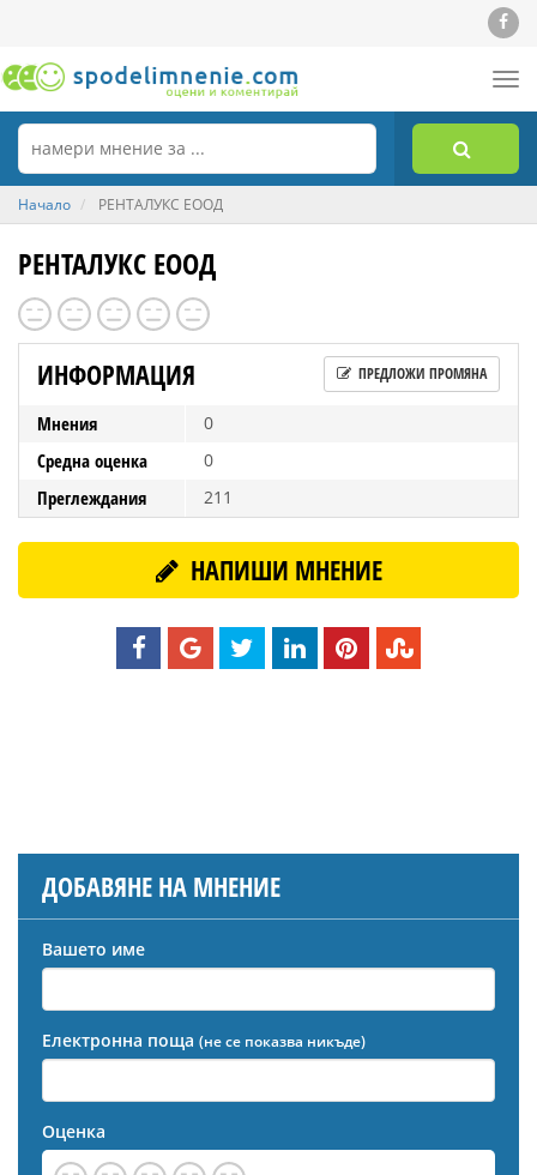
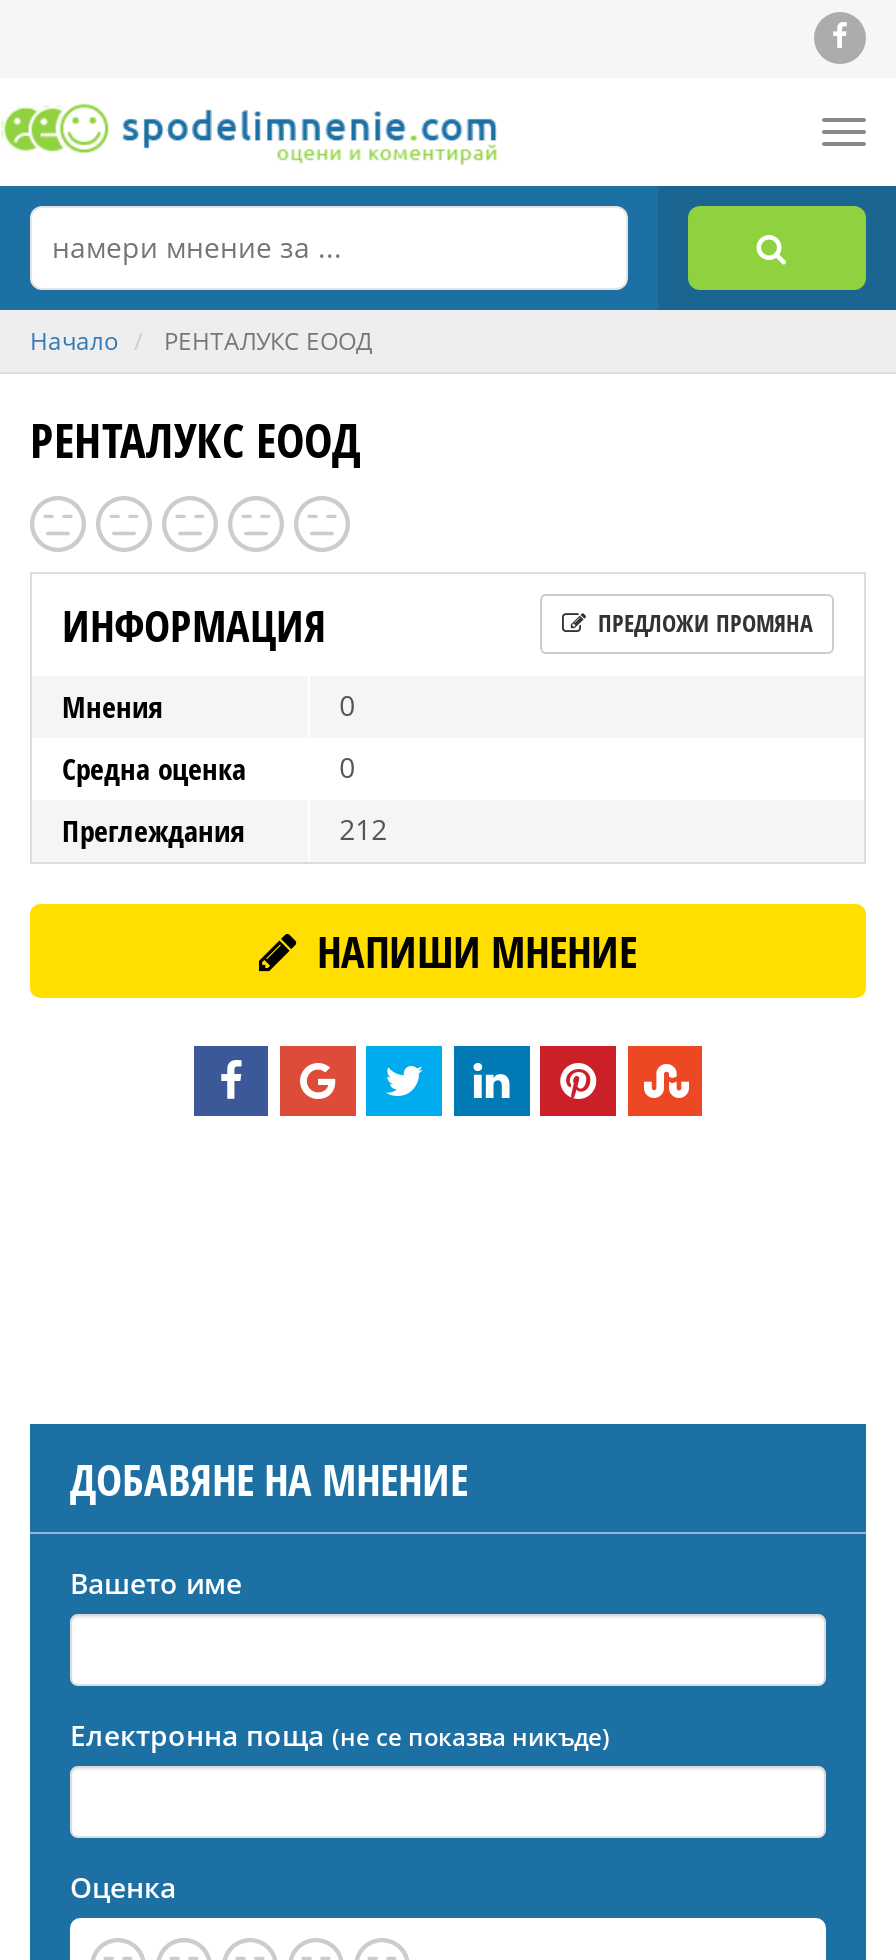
[203,486,232,508] 211 -> [339,810,387,848] 212

